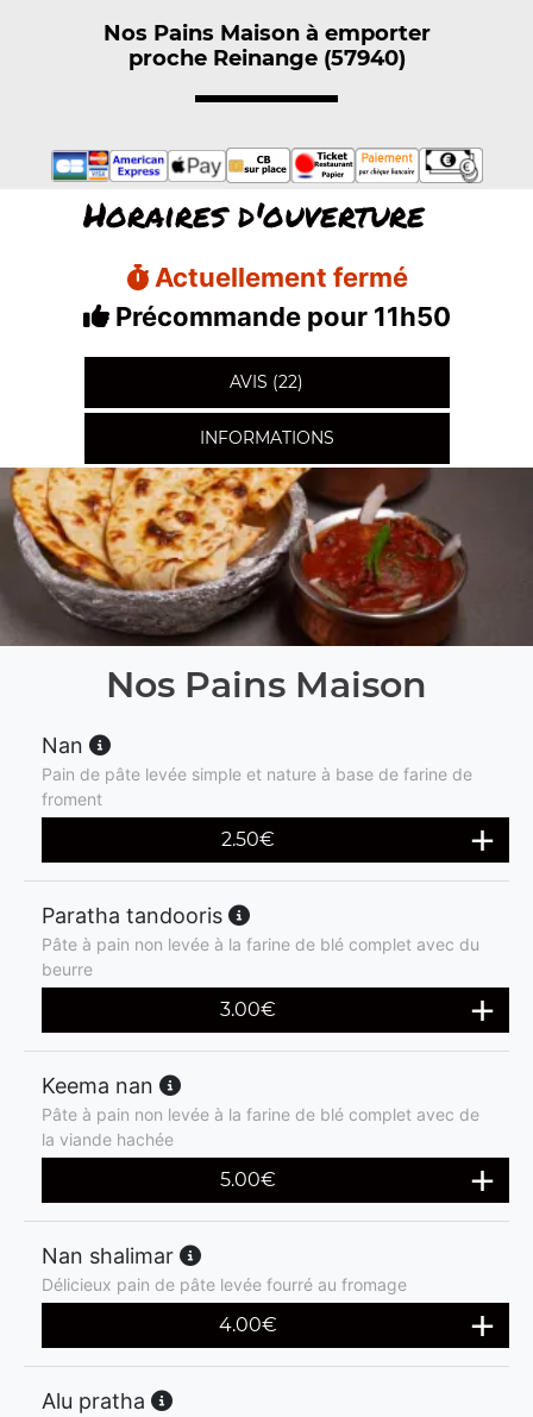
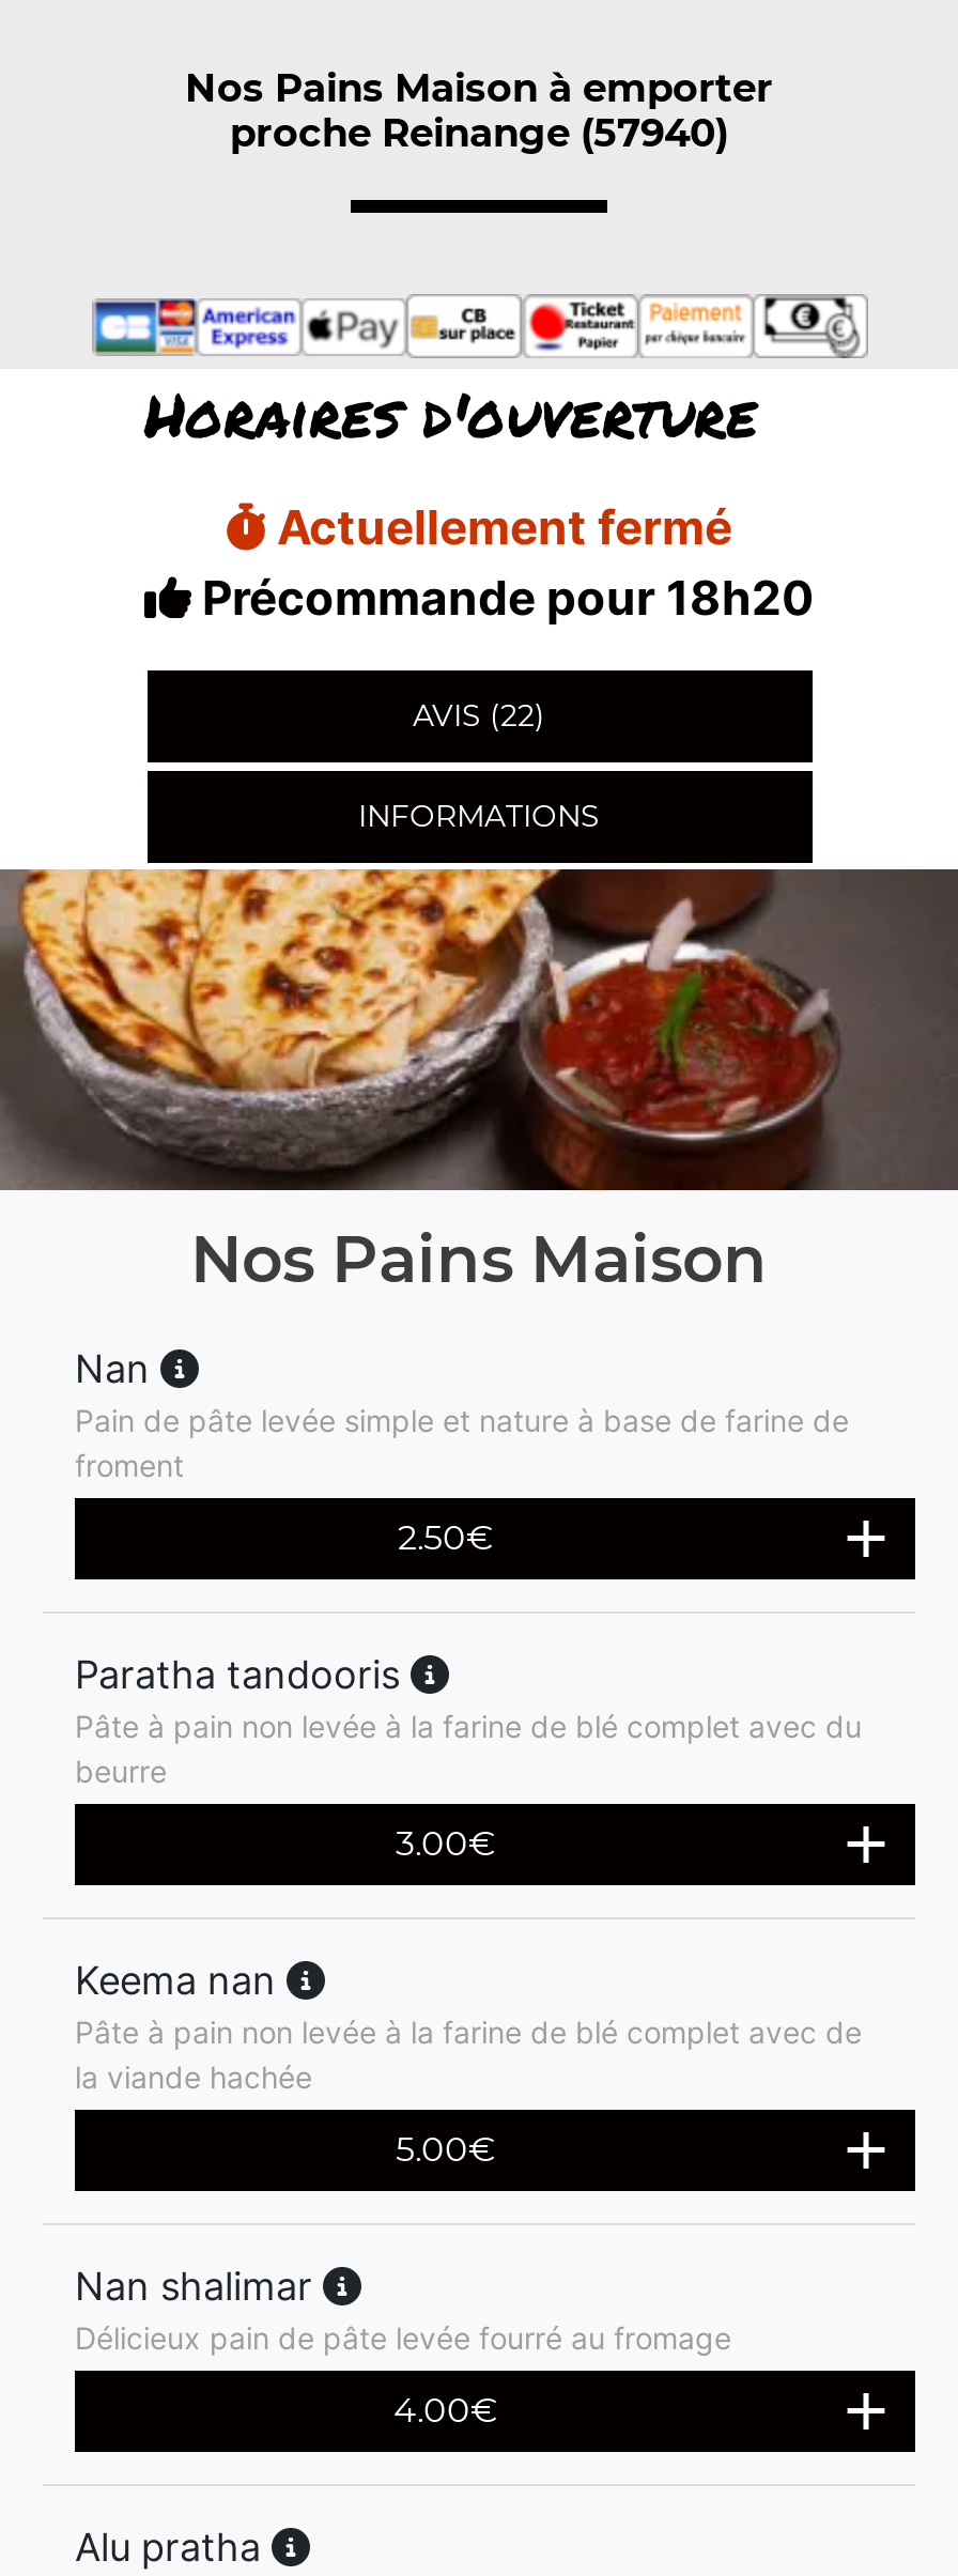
[109,301,450,332] Précommande pour 11h50 -> [191,570,814,626] Précommande pour 18h20

